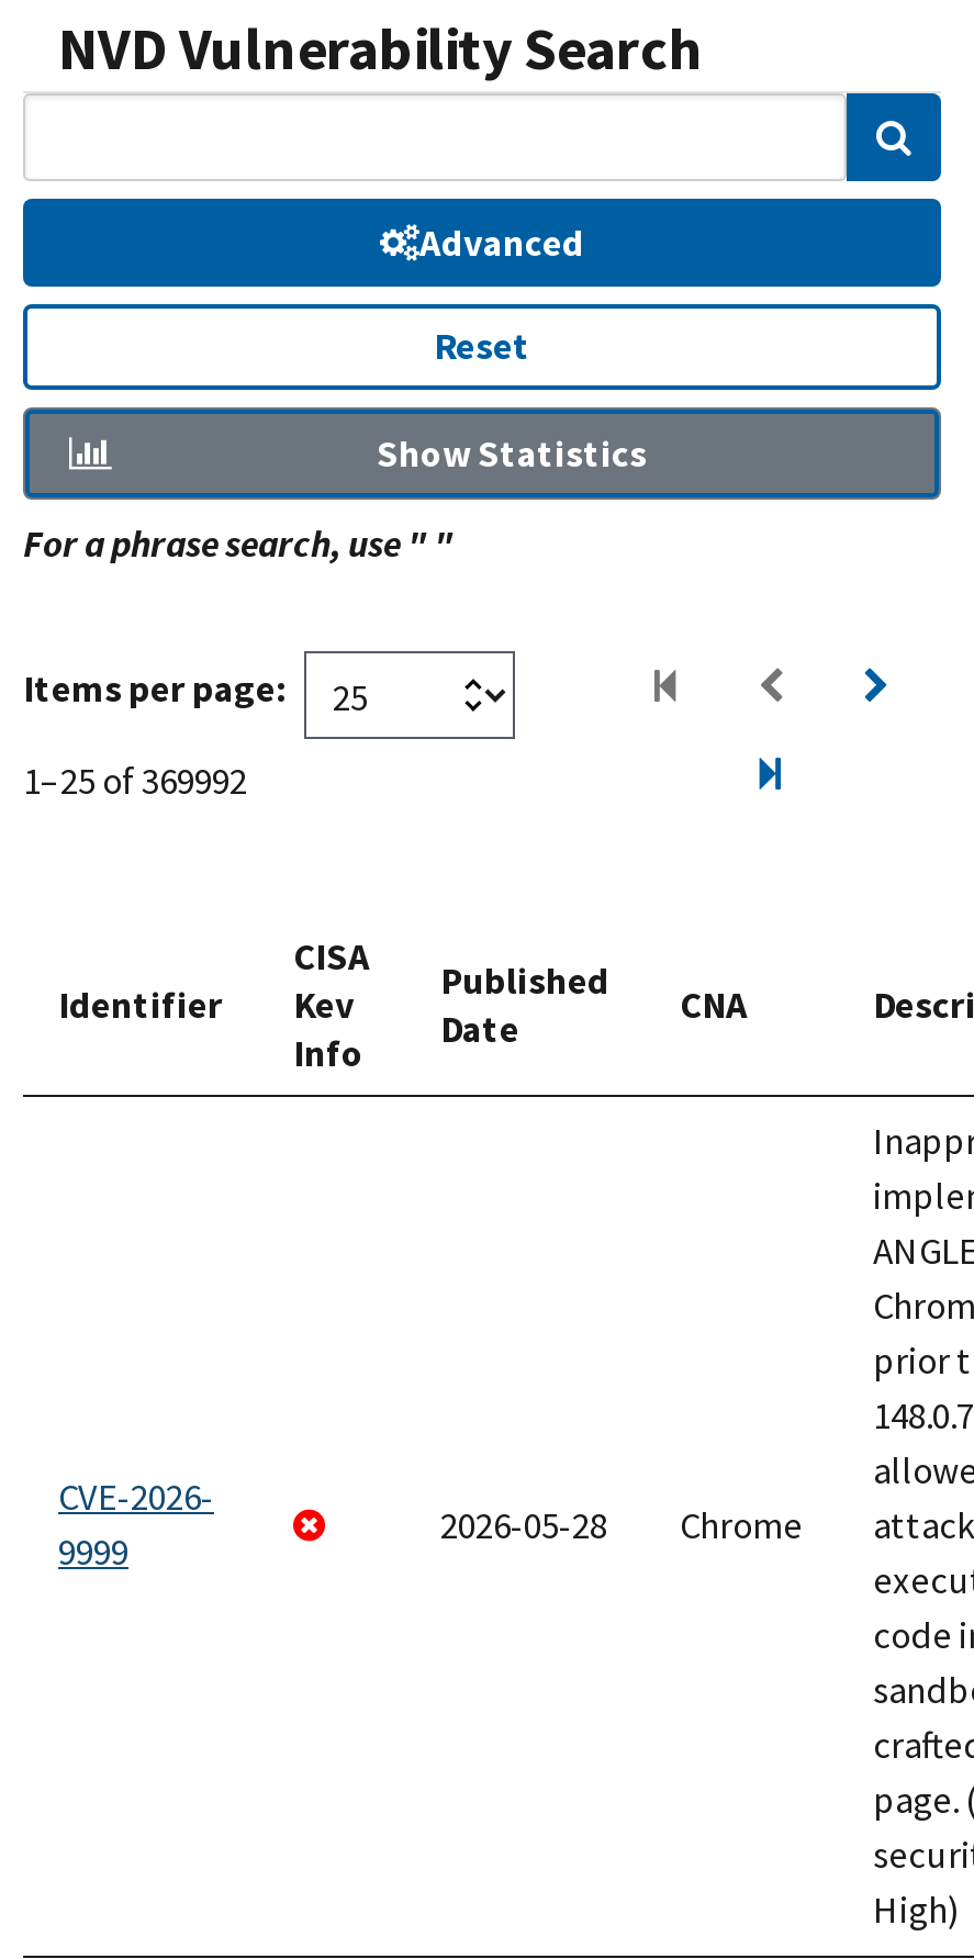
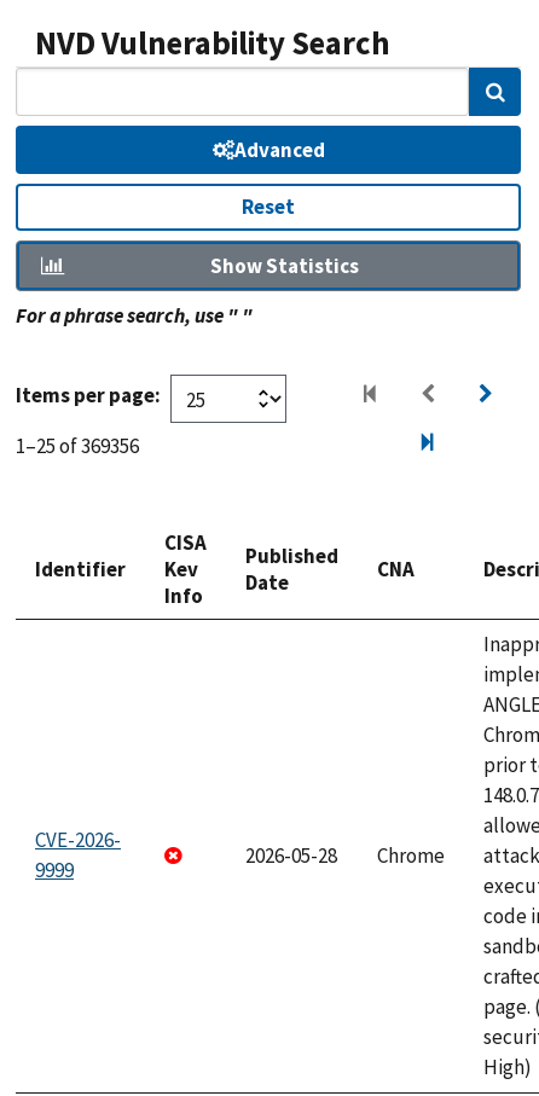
[23,757,247,805] 1–25 of 369992 -> [16,433,139,459] 1–25 of 369356

